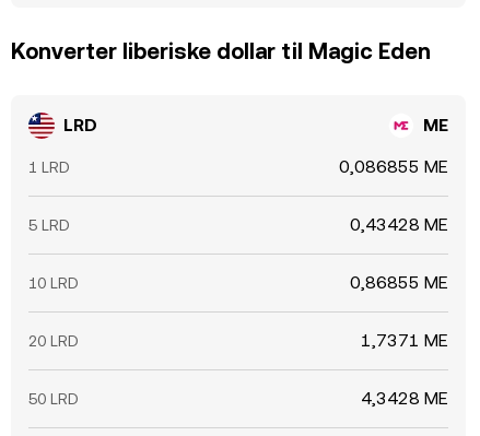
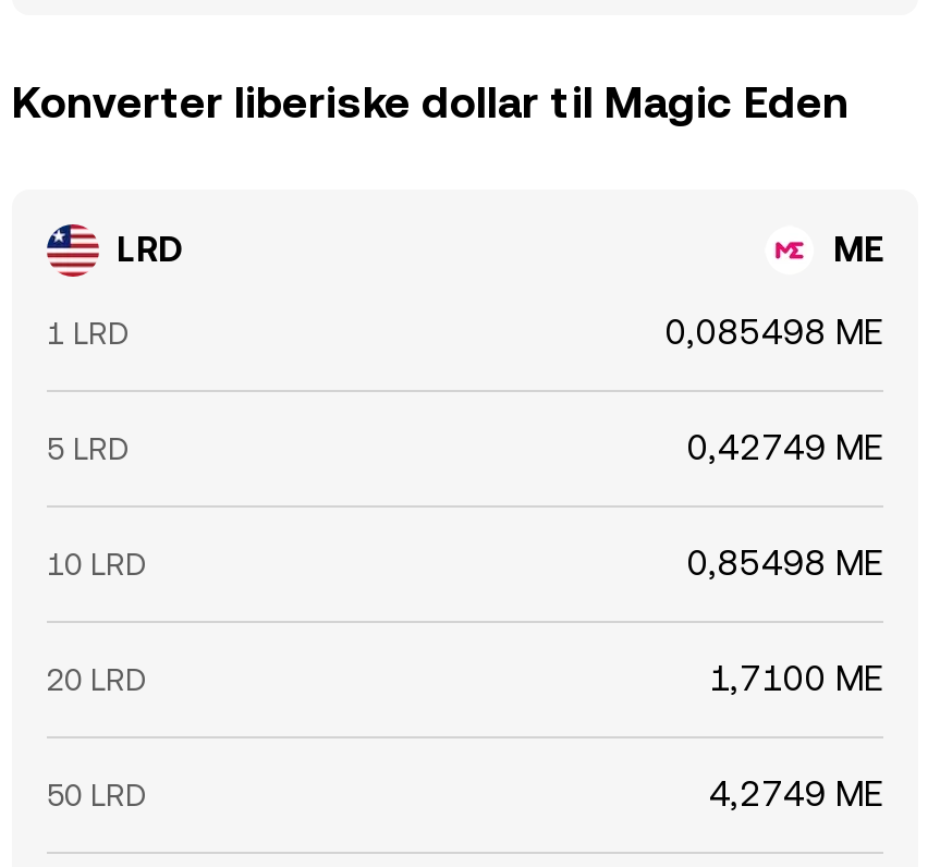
[339,156,448,177] 0,086855 ME -> [666,312,883,353] 0,085498 ME
[350,214,448,235] 0,43428 ME -> [687,427,883,468] 0,42749 ME
[350,272,448,293] 0,86855 ME -> [687,542,883,584] 0,85498 ME
[361,330,448,351] 1,7371 ME -> [709,658,883,699] 1,7100 ME
[361,388,448,409] 4,3428 ME -> [709,773,883,815] 4,2749 ME

